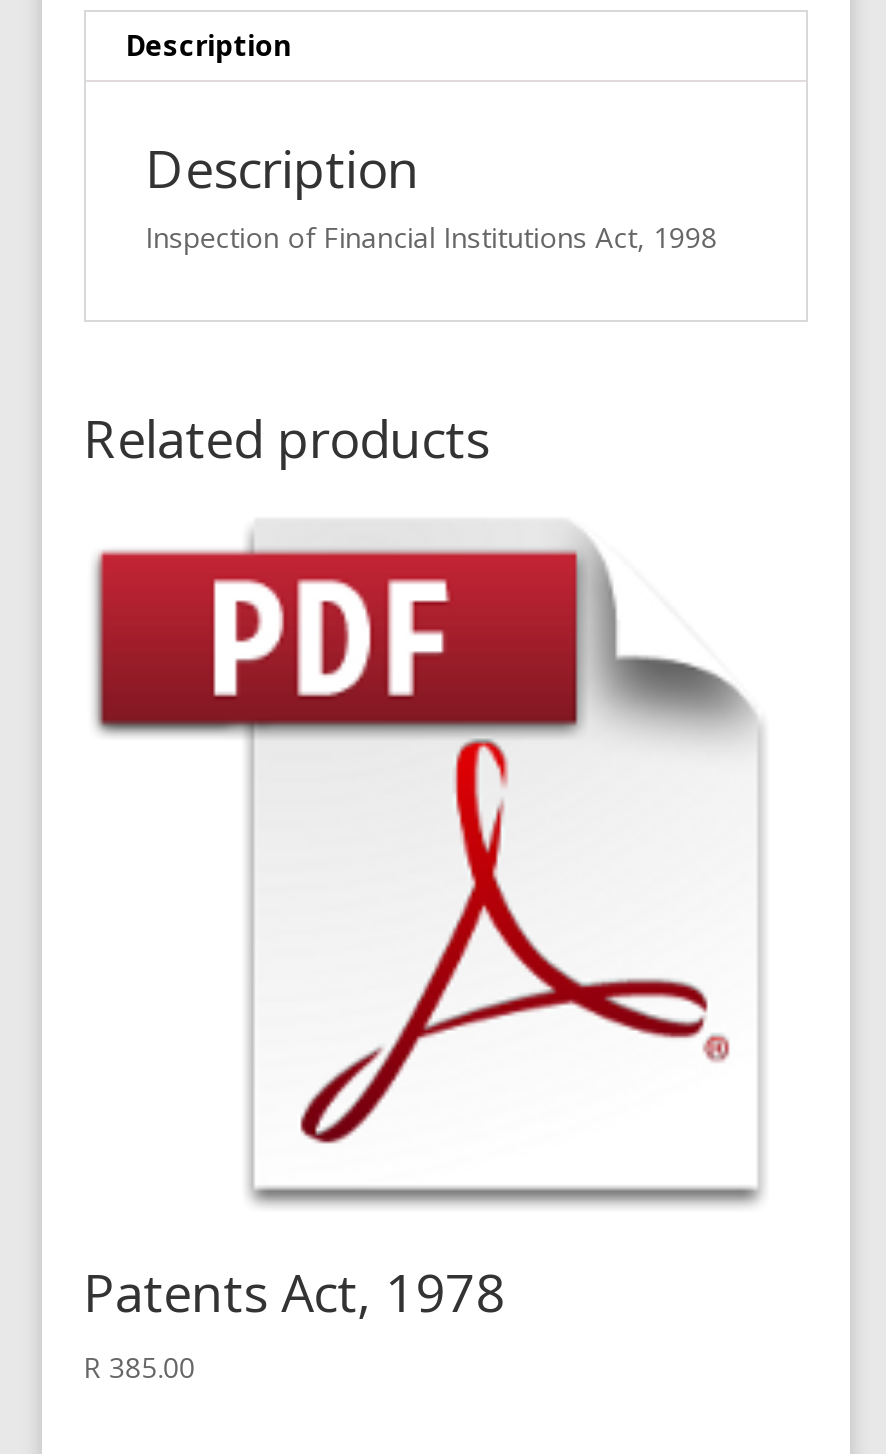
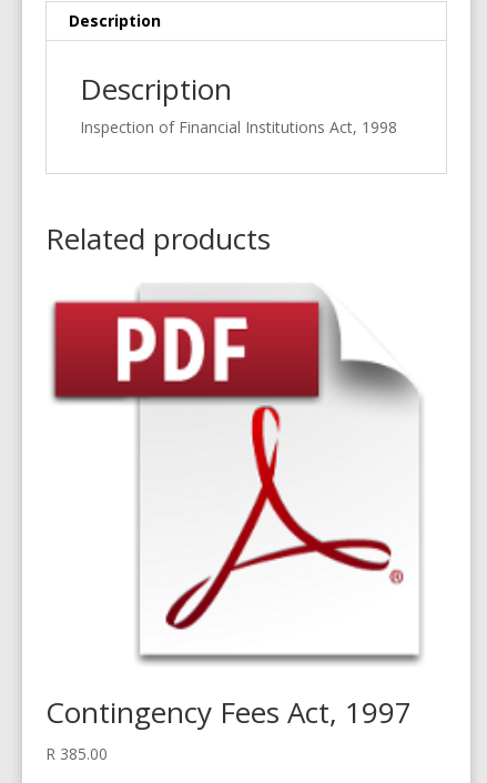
[83,1256,505,1328] Patents Act, 1978 -> [45,692,411,732] Contingency Fees Act, 1997

